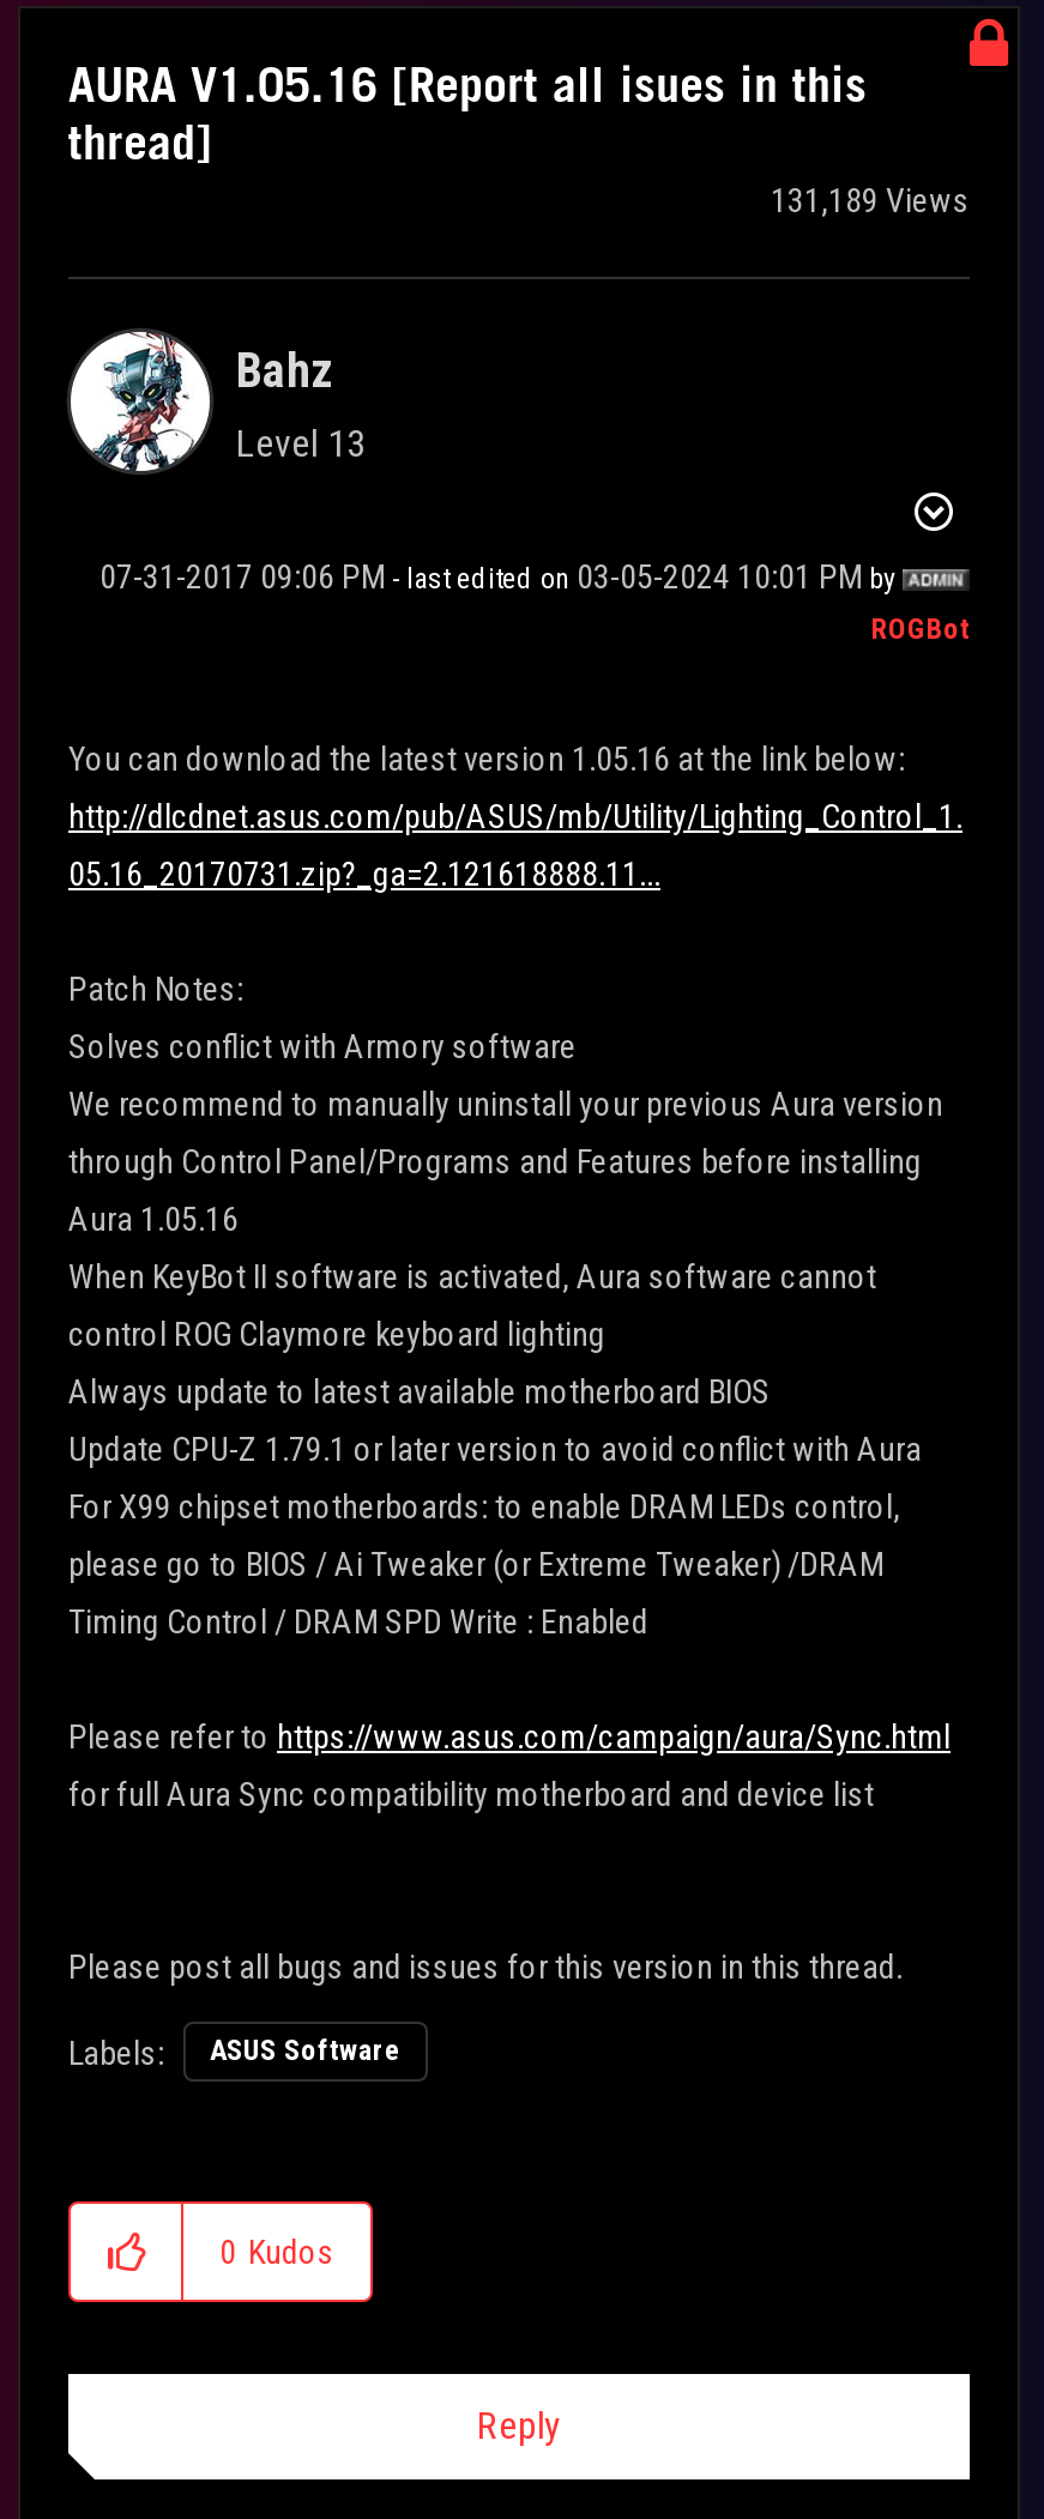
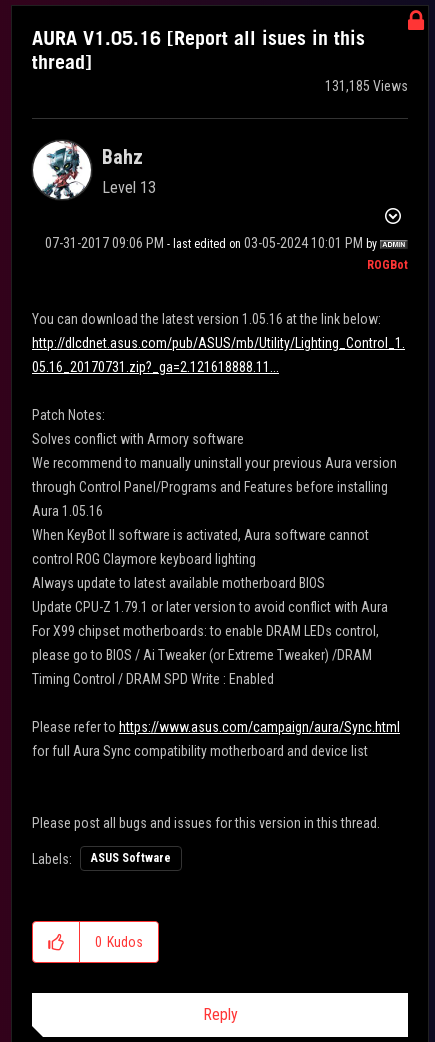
[771,181,970,219] 131,189 Views -> [325,78,408,94] 131,185 Views

